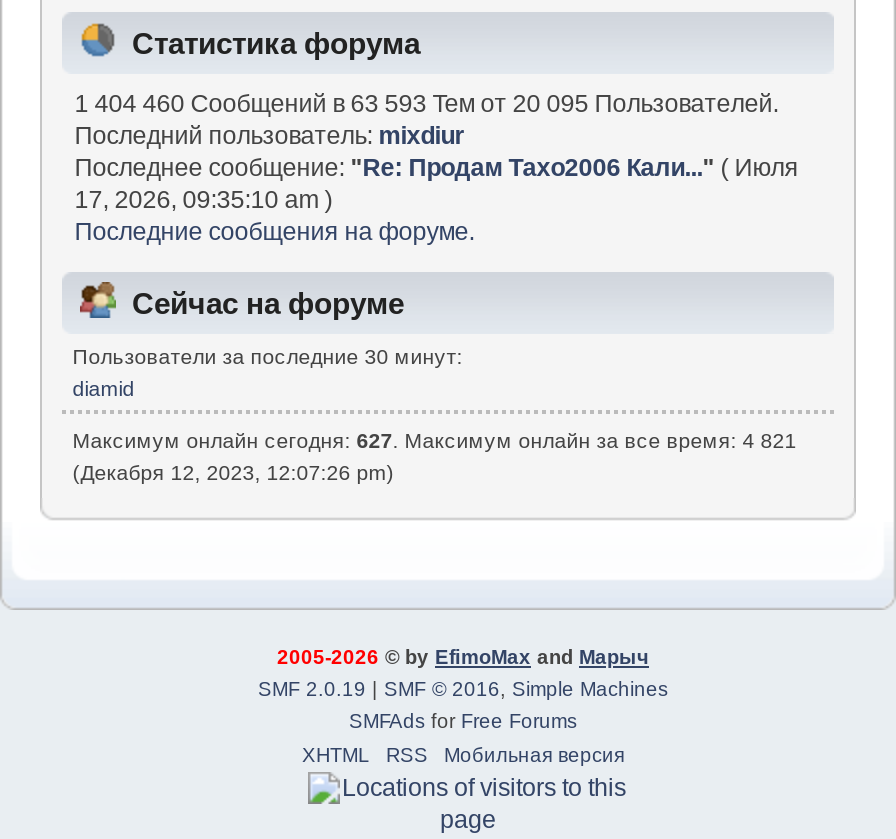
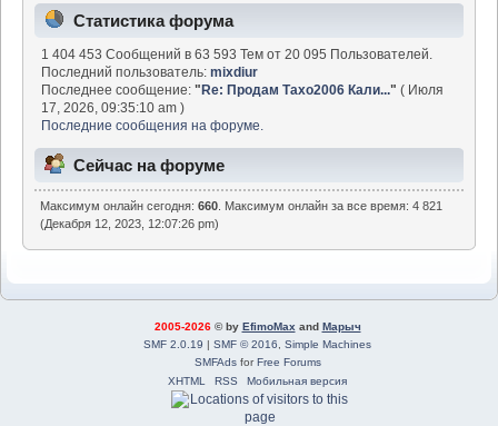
[74,90,778,118] 1 404 460 Сообщений в 63 593 Тем от 20 095 Пользователей. -> [41,47,433,62] 1 404 453 Сообщений в 63 593 Тем от 20 095 Пользователей.
[73,345,797,452] Пользователи за последние 30 минут: | diamid | Максимум онлайн сегодня: 627. Максимум онлайн за все время: 4 821 -> [40,199,443,212] Максимум онлайн сегодня: 660. Максимум онлайн за все время: 4 821

